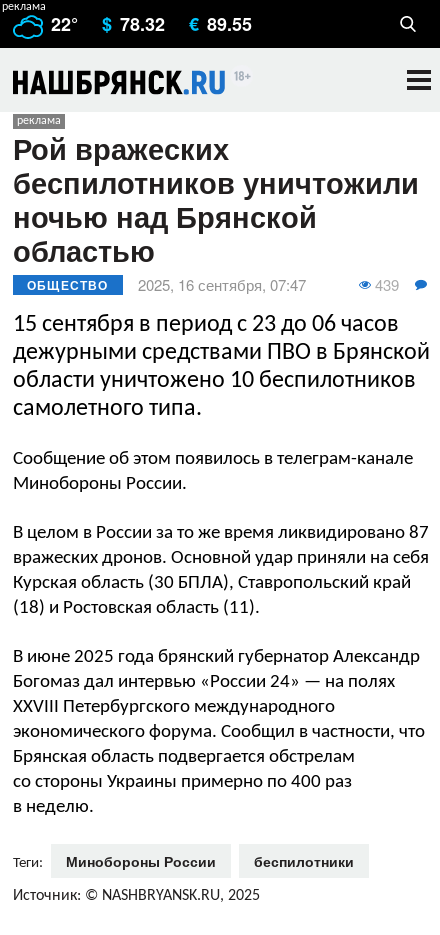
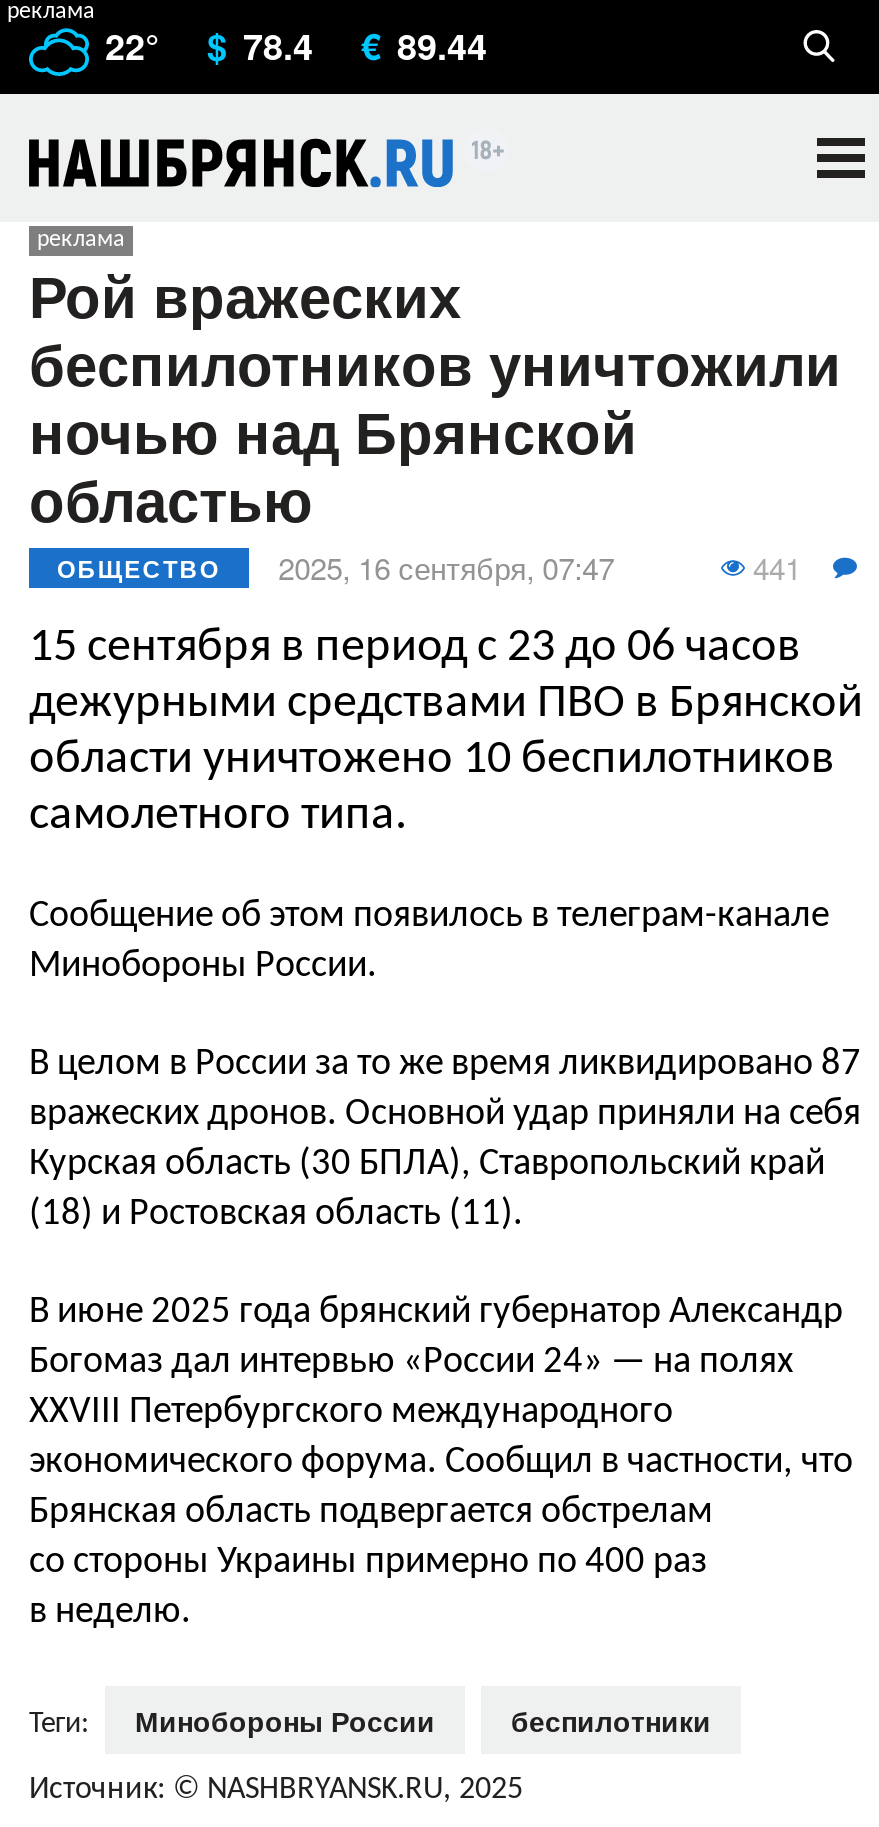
[102,11,165,37] $ 78.32 -> [207,20,313,72] $ 78.4
[189,11,252,37] € 89.55 -> [361,20,487,72] € 89.44
[375,274,399,295] 439 -> [753,546,801,588] 441

